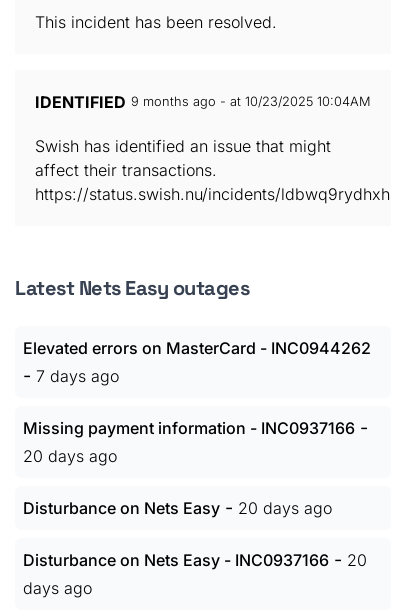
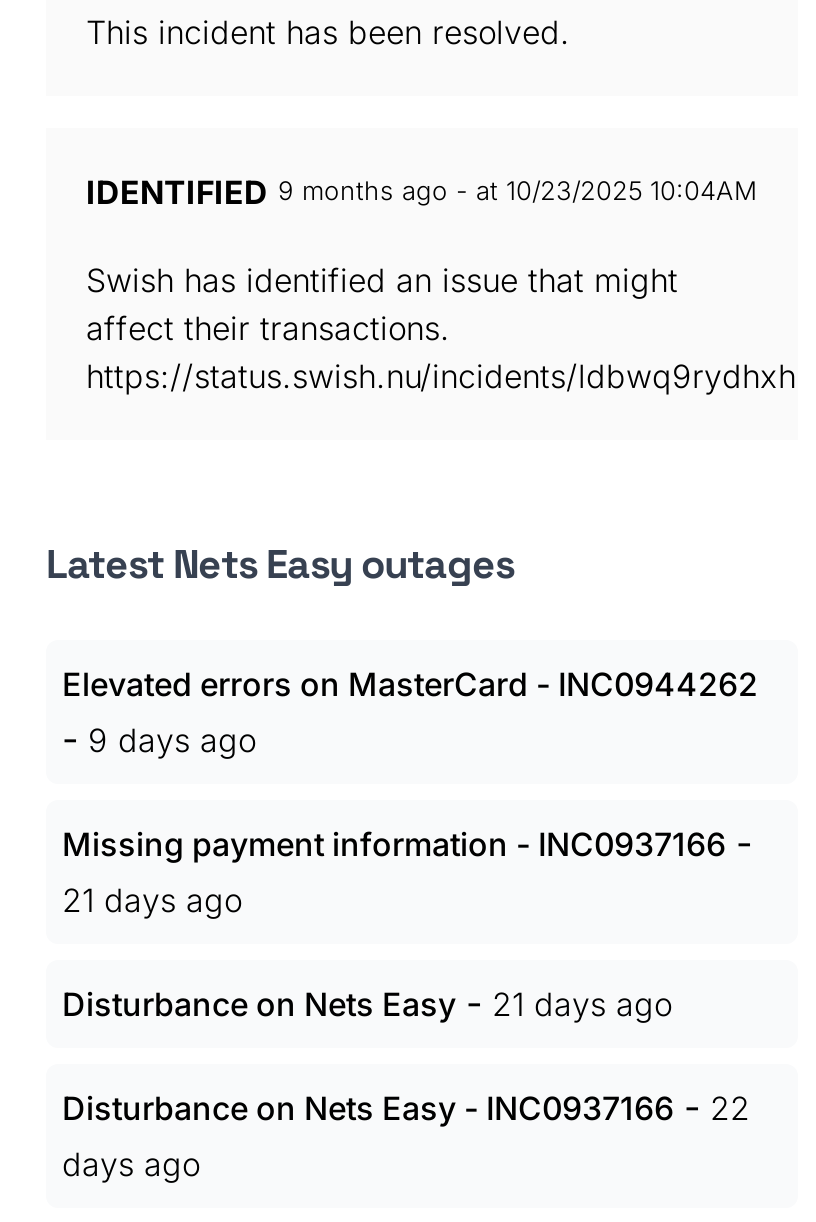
[23,365,119,386] - 7 days ago -> [62,718,256,760] - 9 days ago
[23,446,117,466] 20 days ago -> [62,880,242,920] 21 days ago
[23,497,332,518] Disturbance on Nets Easy - 20 days ago -> [62,982,672,1024] Disturbance on Nets Easy - 21 days ago
[23,549,367,570] Disturbance on Nets Easy - INC0937166 - 20 -> [62,1086,750,1128] Disturbance on Nets Easy - INC0937166 - 22

